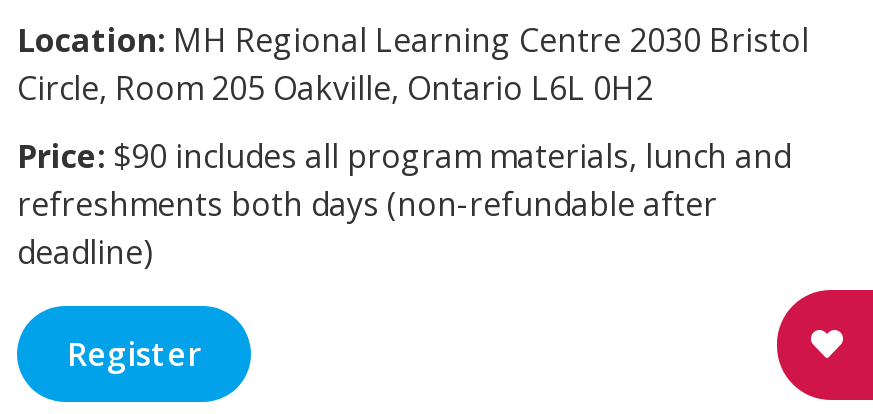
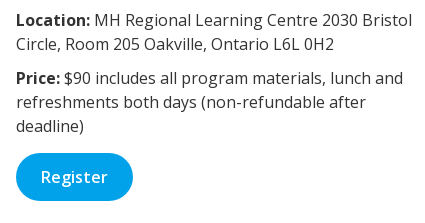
[775,288,867,402] [image] -> none

